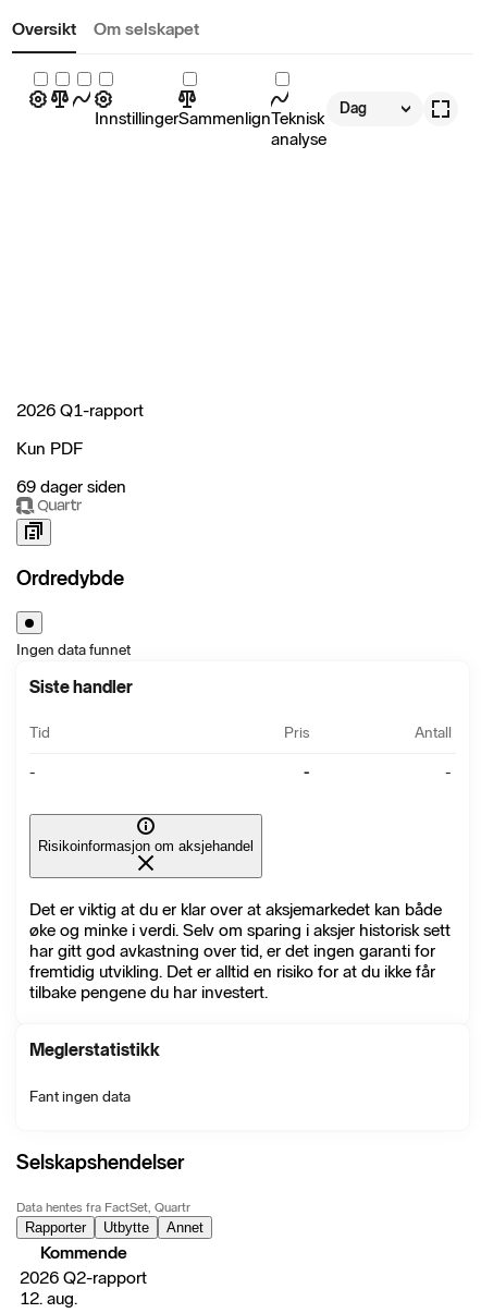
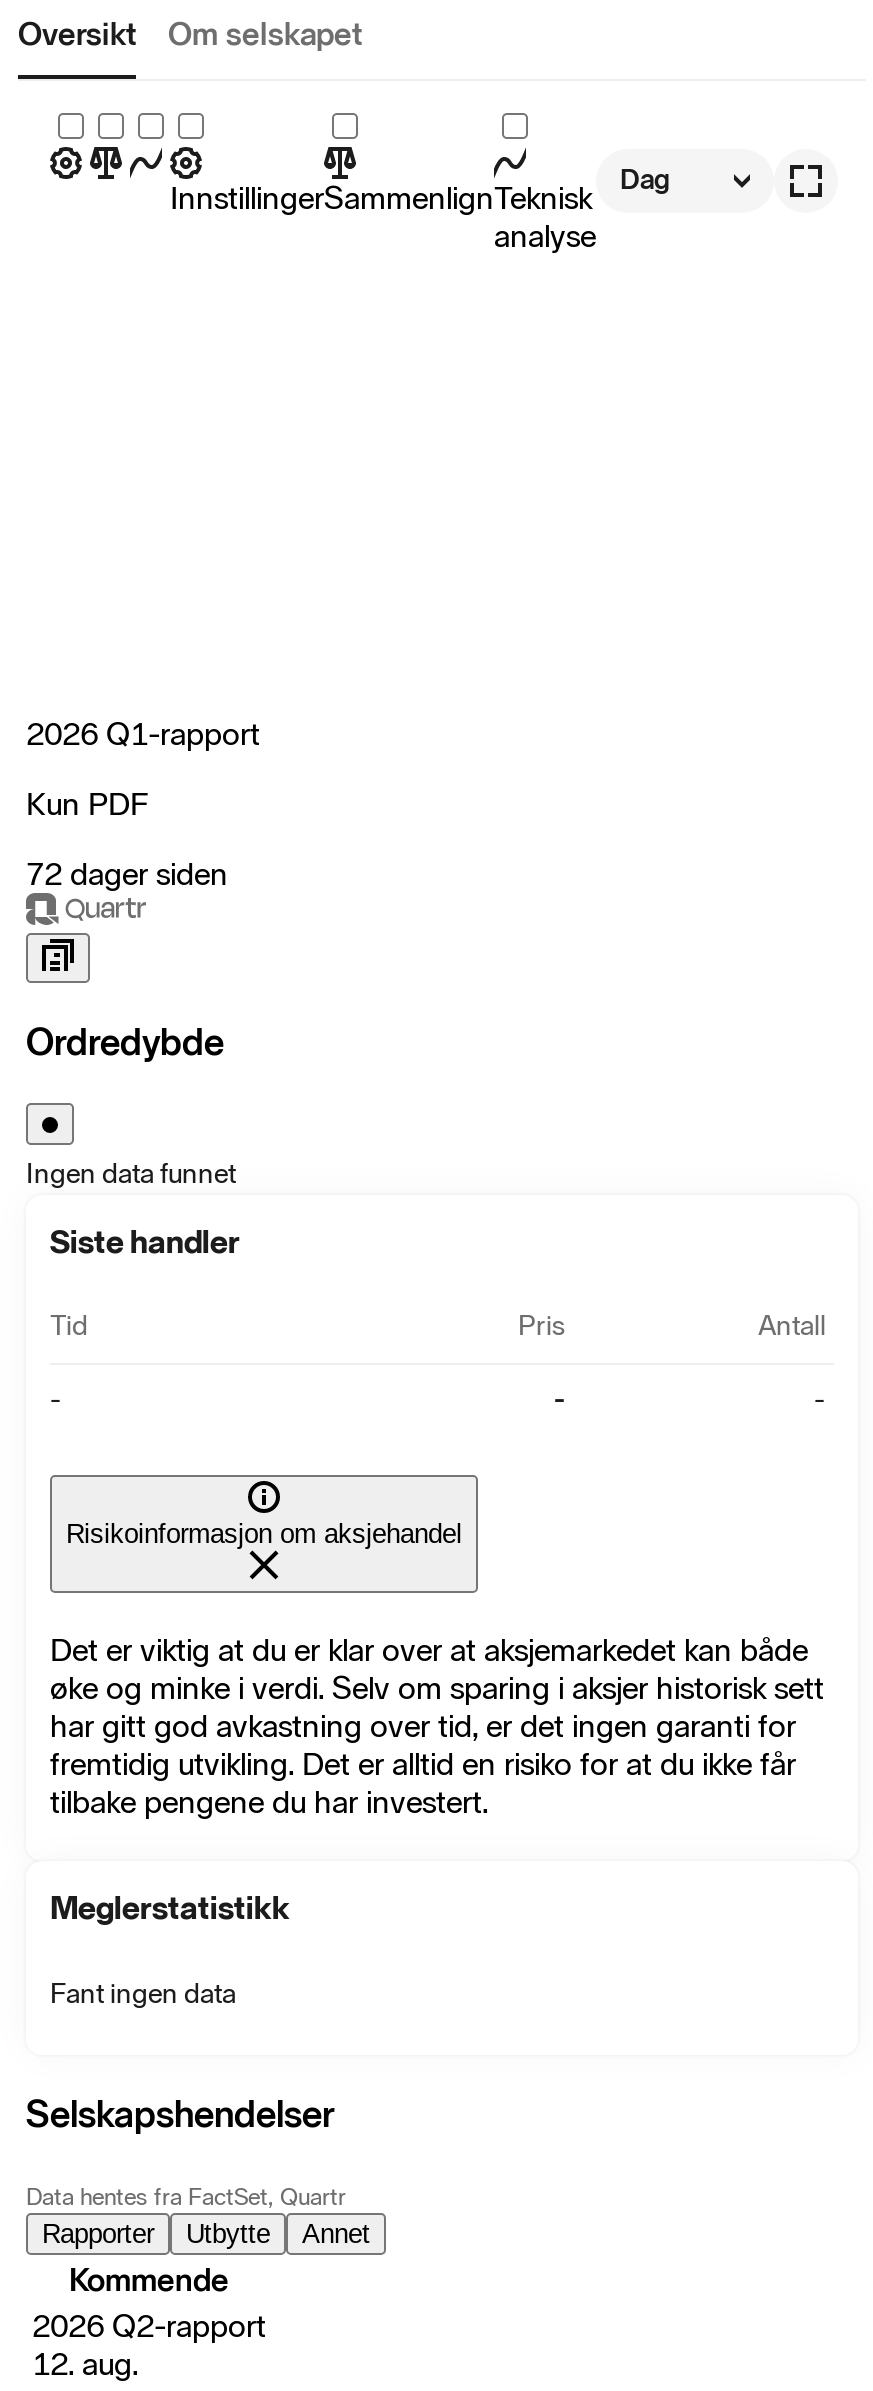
[16,476,126,497] 69 dager siden -> [26,855,228,893] 72 dager siden

